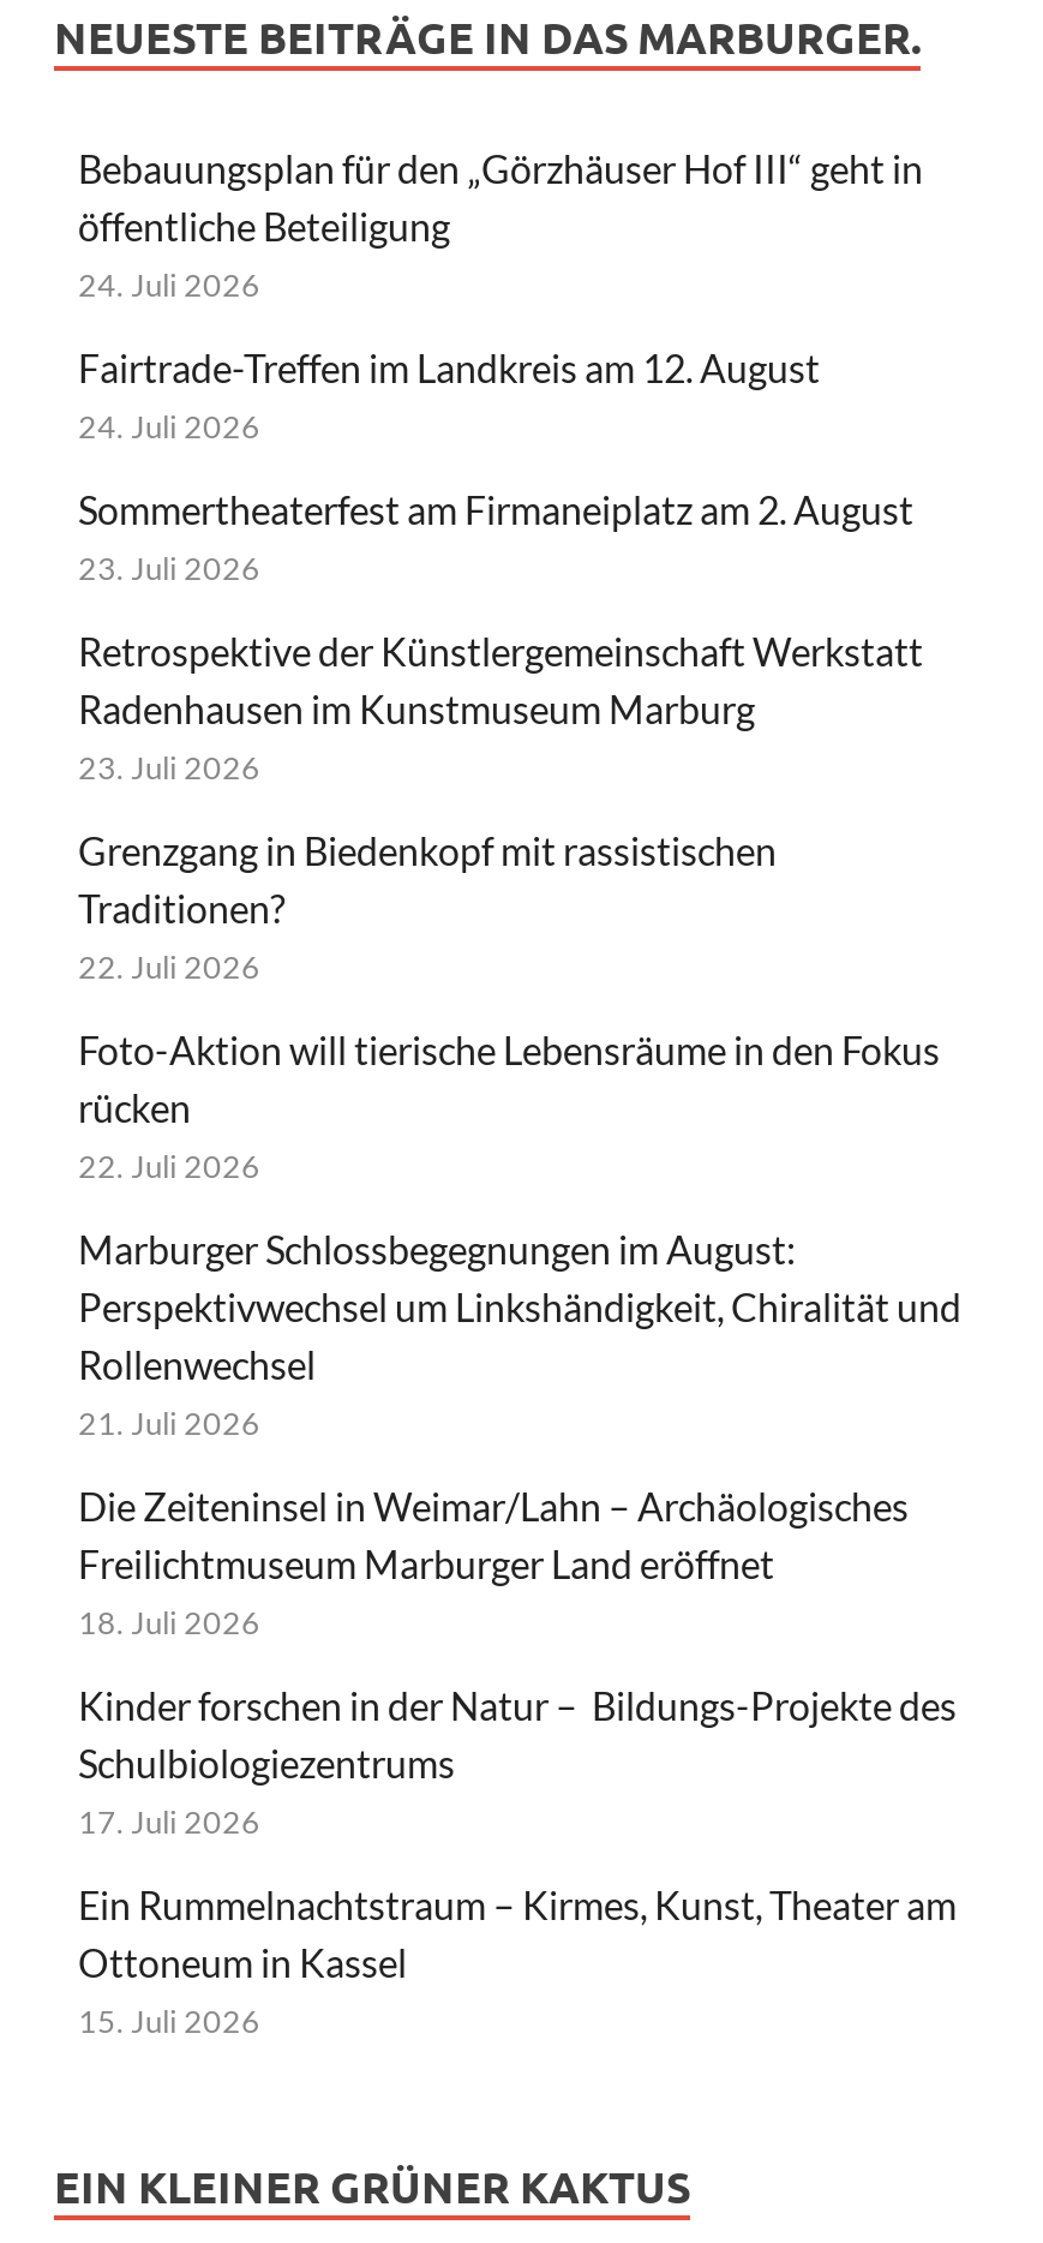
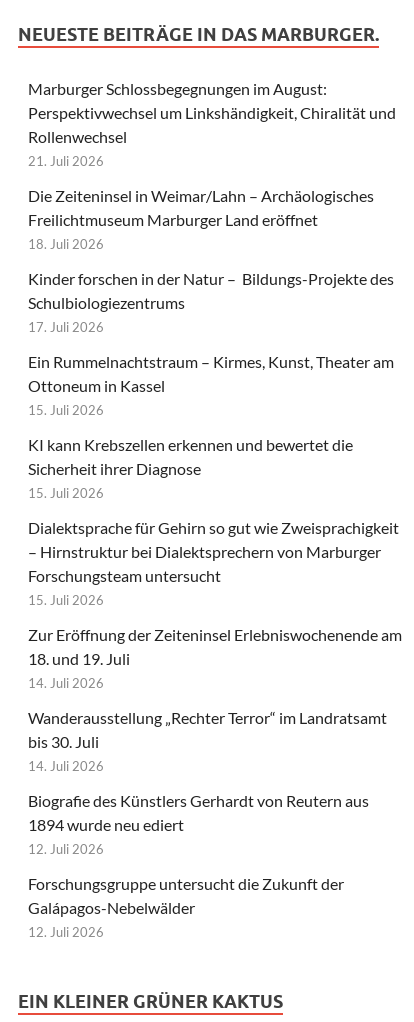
[78,145,940,1184] Bebauungsplan für den „Görzhäuser Hof III“ geht in | öffentliche Beteiligung | 24. Juli 2026 | Fairtrade-Treffen im Landkreis am 12. August | 24. Juli 2026 | Sommertheaterfest am Firmaneiplatz am 2. August | 23. Juli 2026 | Retrospektive der Künstlergemeinschaft Werkstatt | Radenhausen im Kunstmuseum Marburg | 23. Juli 2026 | Grenzgang in Biedenkopf mit rassistischen | Traditionen? | 22. Juli 2026 | Foto-Aktion will tierische Lebensräume in den Fokus | rücken | 22. Juli 2026 -> none
moved [78,1225,961,2039] -> [28,79,396,418]: Marburger Schlossbegegnungen im August: | Perspektivwechsel um Linkshändigkeit, Chiralität und | Rollenwechsel | ... | Ottoneum in Kassel | 15. Juli 2026
none -> [28,435,402,940] KI kann Krebszellen erkennen und bewertet die | Sicherheit ihrer Diagnose | 15. Juli 2026 | Dialektsprache für Gehirn so gut wie Zweisprachigkeit | – Hirnstruktur bei Dialektsprechern von Marburger | Forschungsteam untersucht | 15. Juli 2026 | Zur Eröffnung der Zeiteninsel Erlebniswochenende am | 18. und 19. Juli | 14. Juli 2026 | Wanderausstellung „Rechter Terror“ im Landratsamt | bis 30. Juli | 14. Juli 2026 | Biografie des Künstlers Gerhardt von Reutern aus | 1894 wurde neu ediert | 12. Juli 2026 | Forschungsgruppe untersucht die Zukunft der | Galápagos-Nebelwälder | 12. Juli 2026

